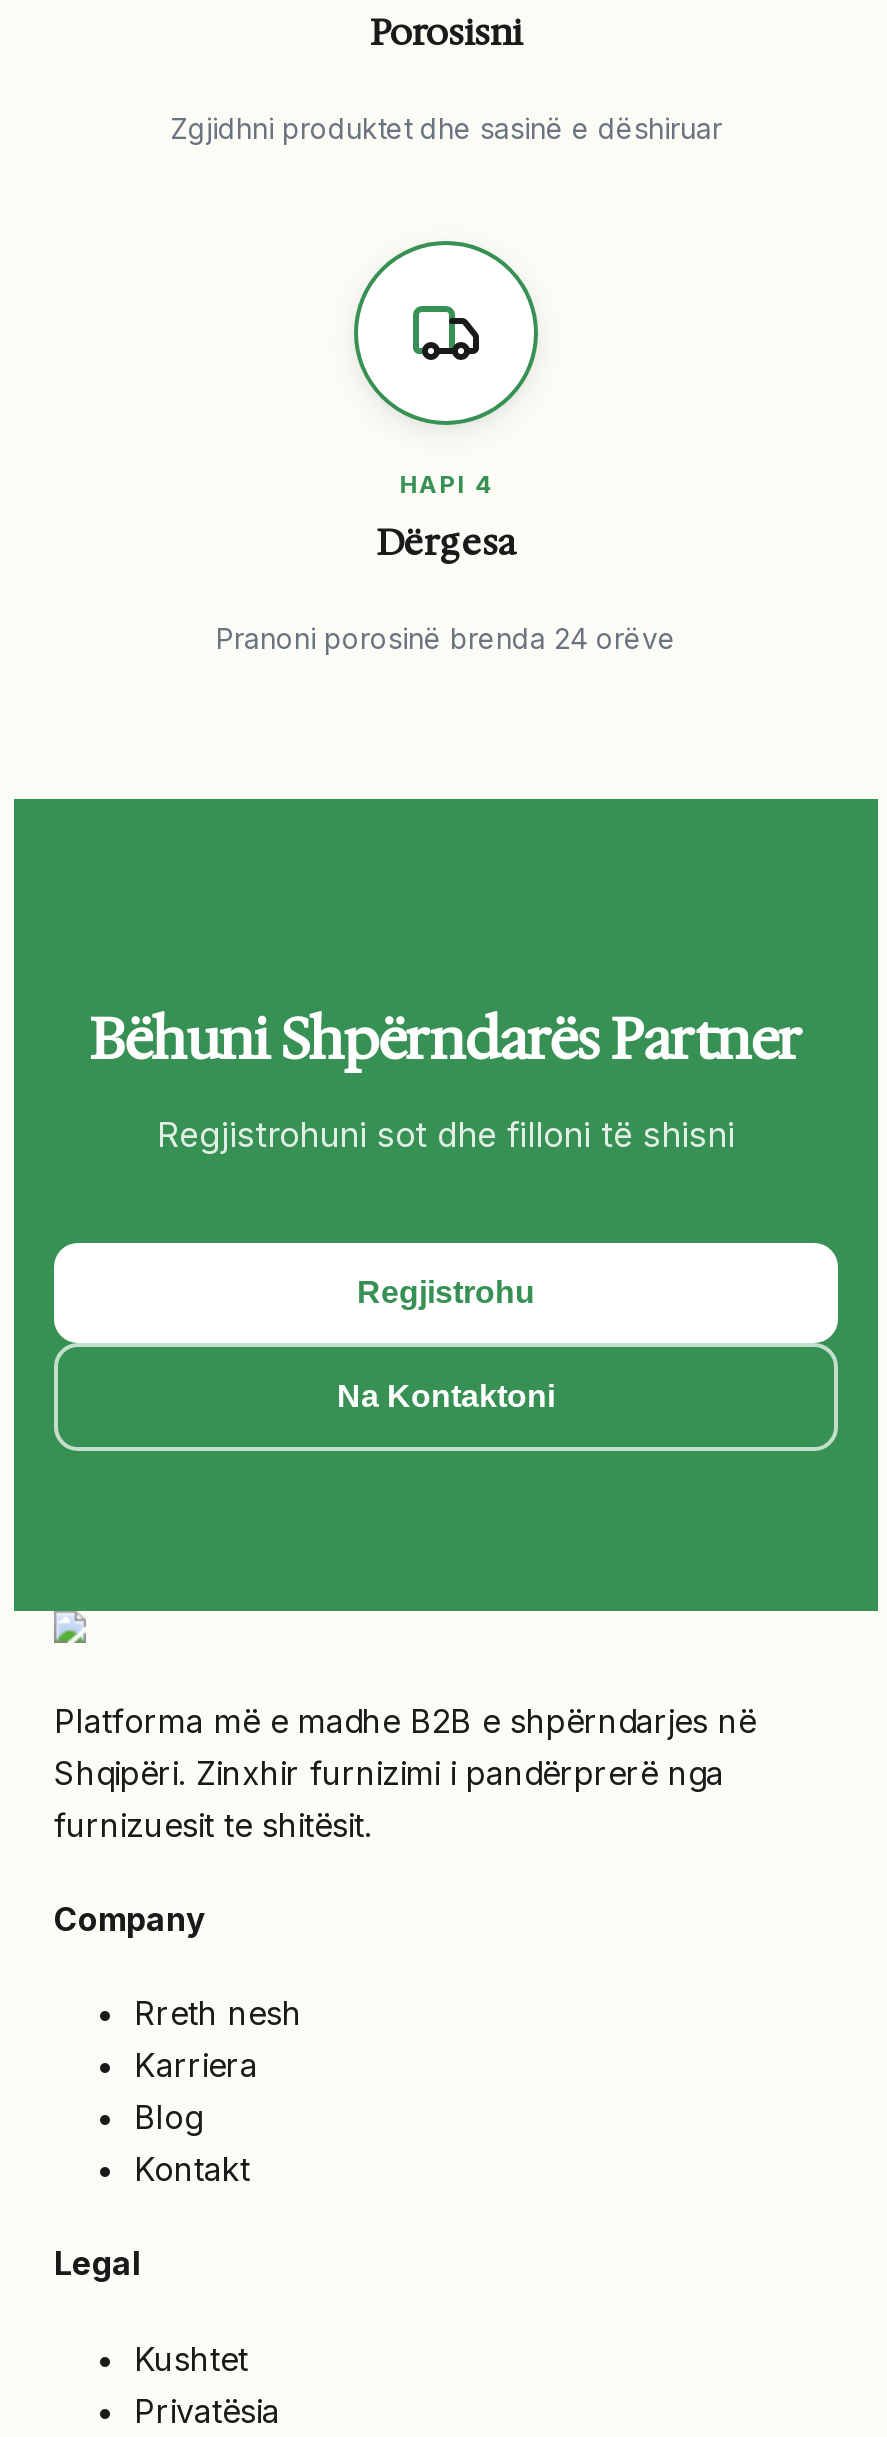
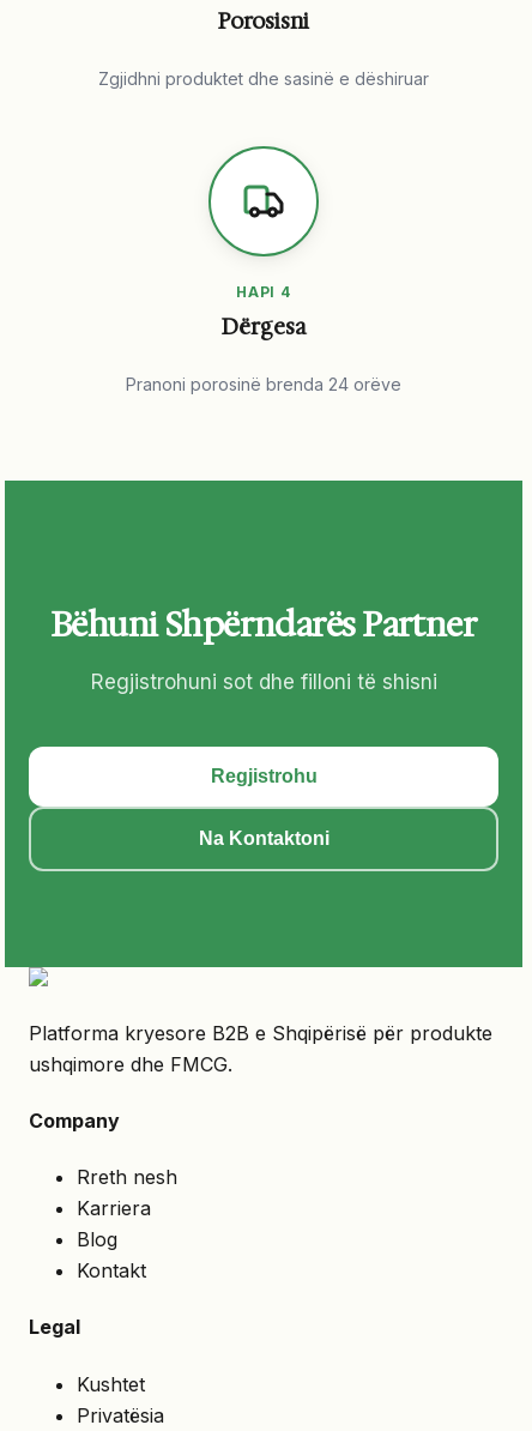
[54,1700,756,1844] Platforma më e madhe B2B e shpërndarjes në | Shqipëri. Zinxhir furnizimi i pandërprerë nga | furnizuesit te shitësit. -> [29,1021,492,1076] Platforma kryesore B2B e Shqipërisë për produkte | ushqimore dhe FMCG.

